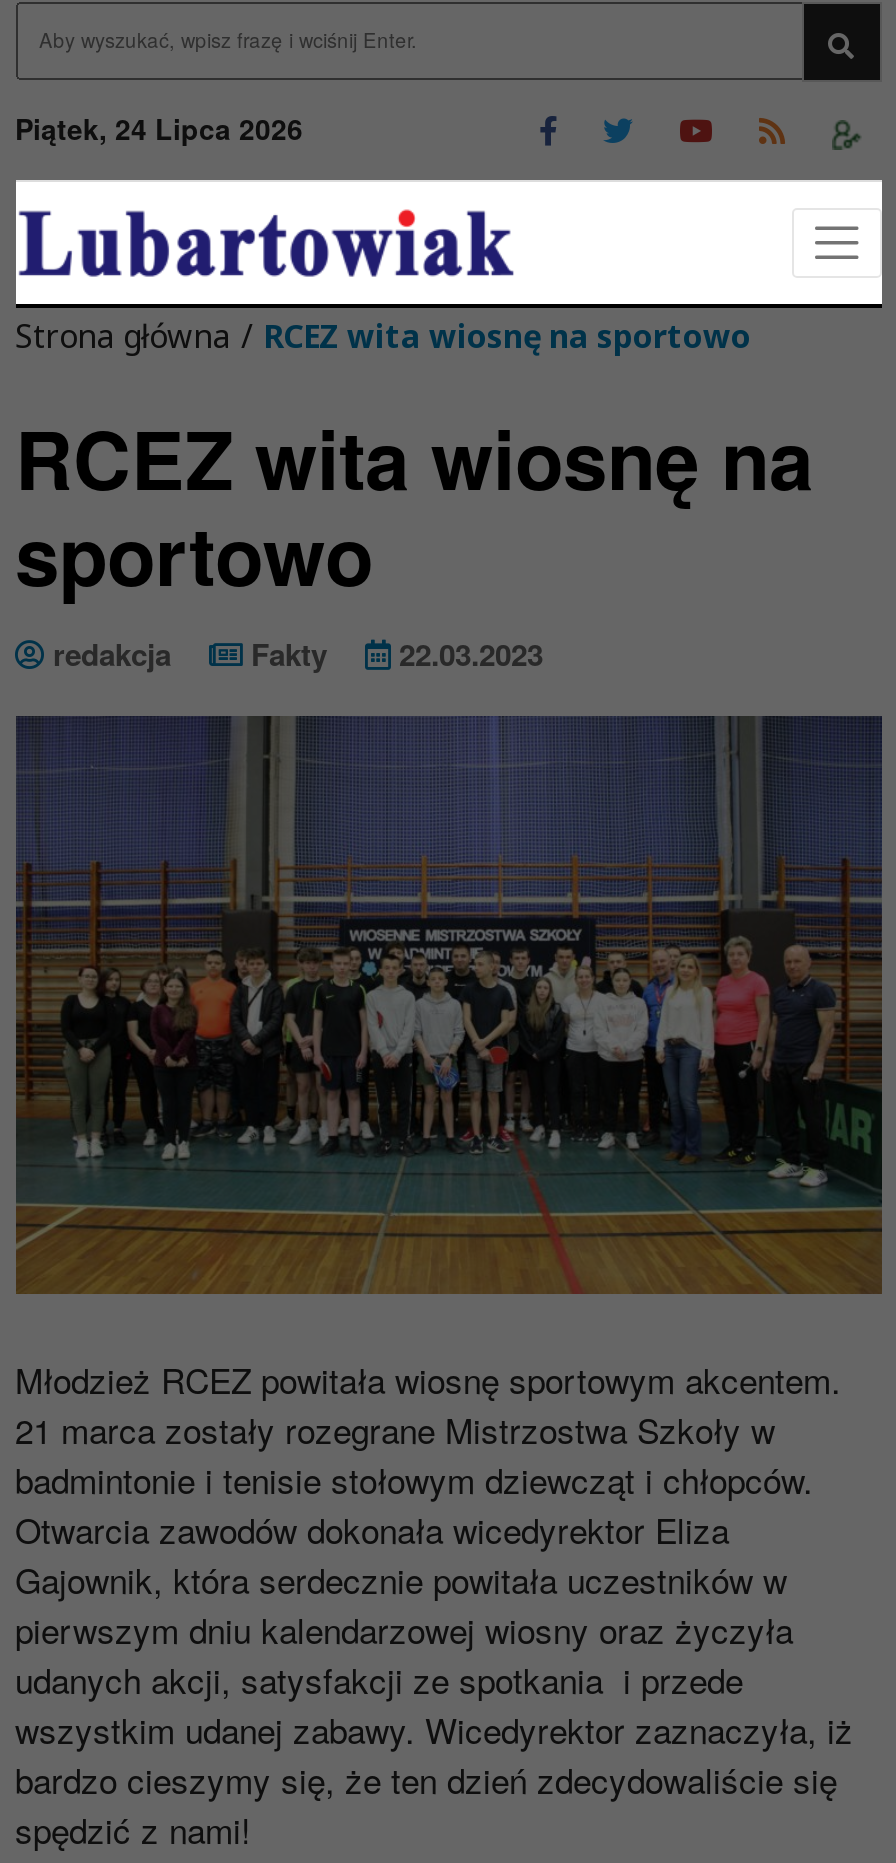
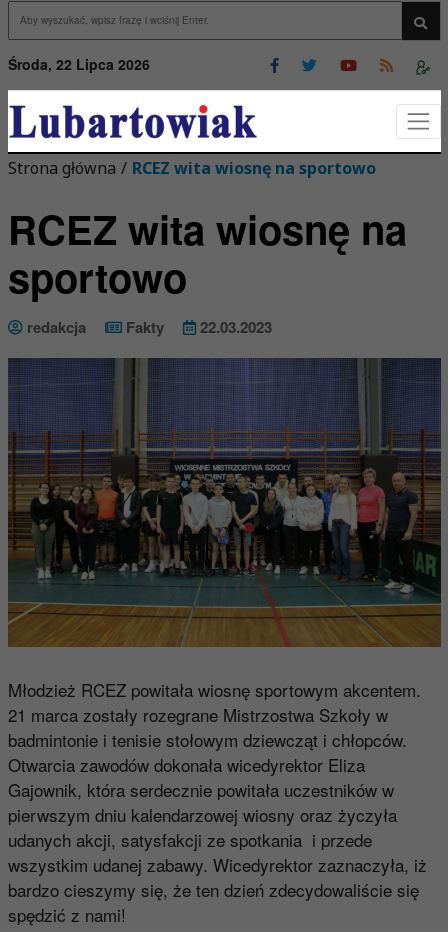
[15,108,303,148] Piątek, 24 Lipca 2026 -> [7,54,149,74] Środa, 22 Lipca 2026

